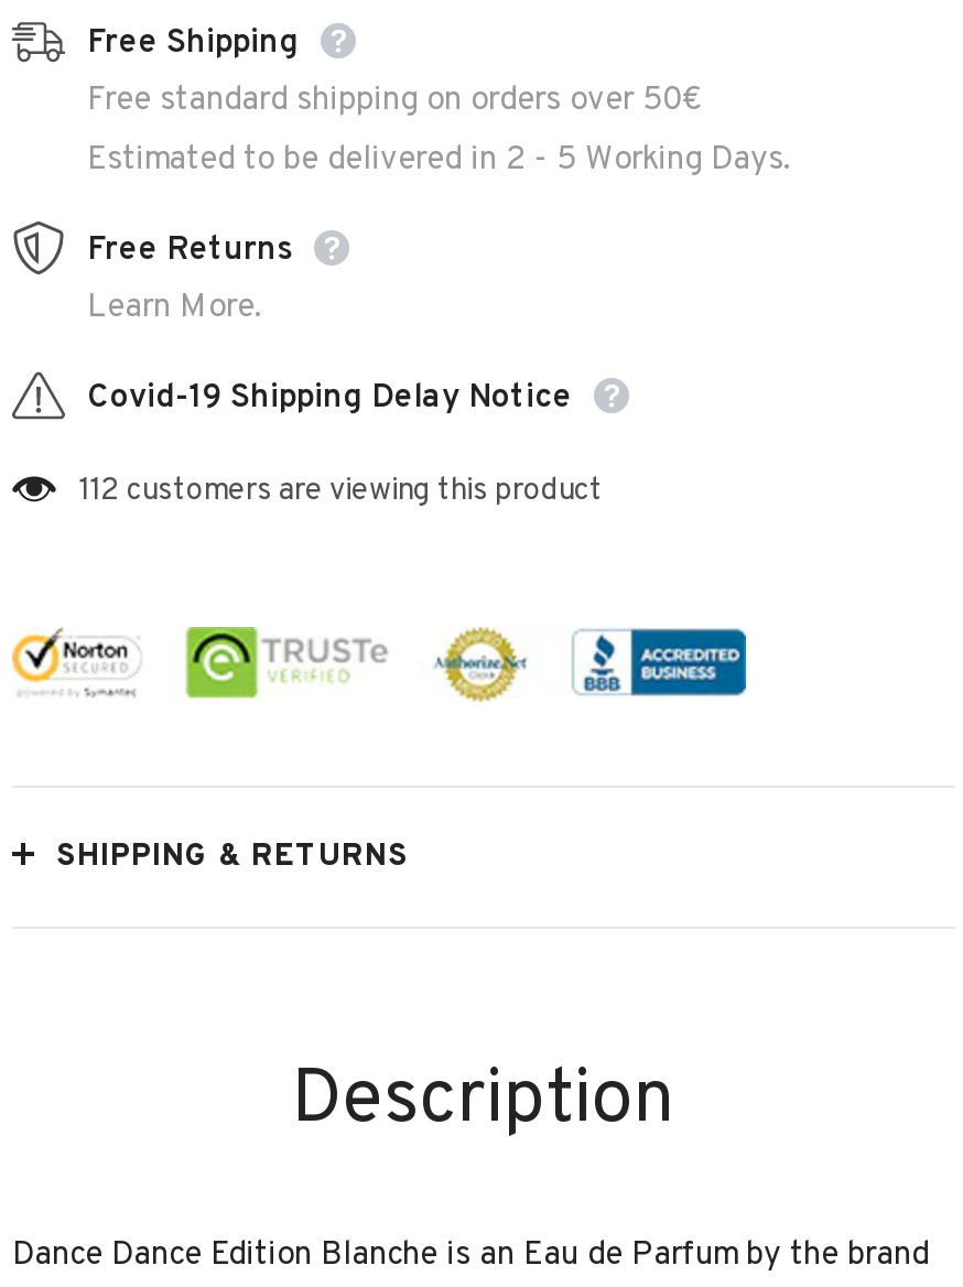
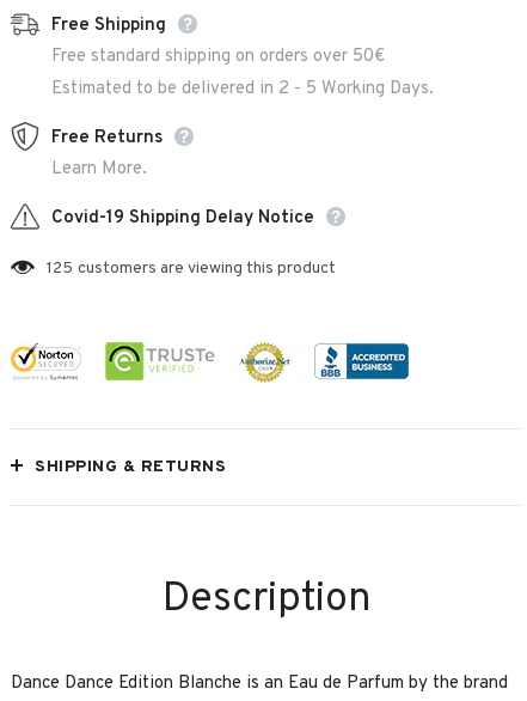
[78,472,603,509] 112 customers are viewing this product -> [47,258,336,278] 125 customers are viewing this product

